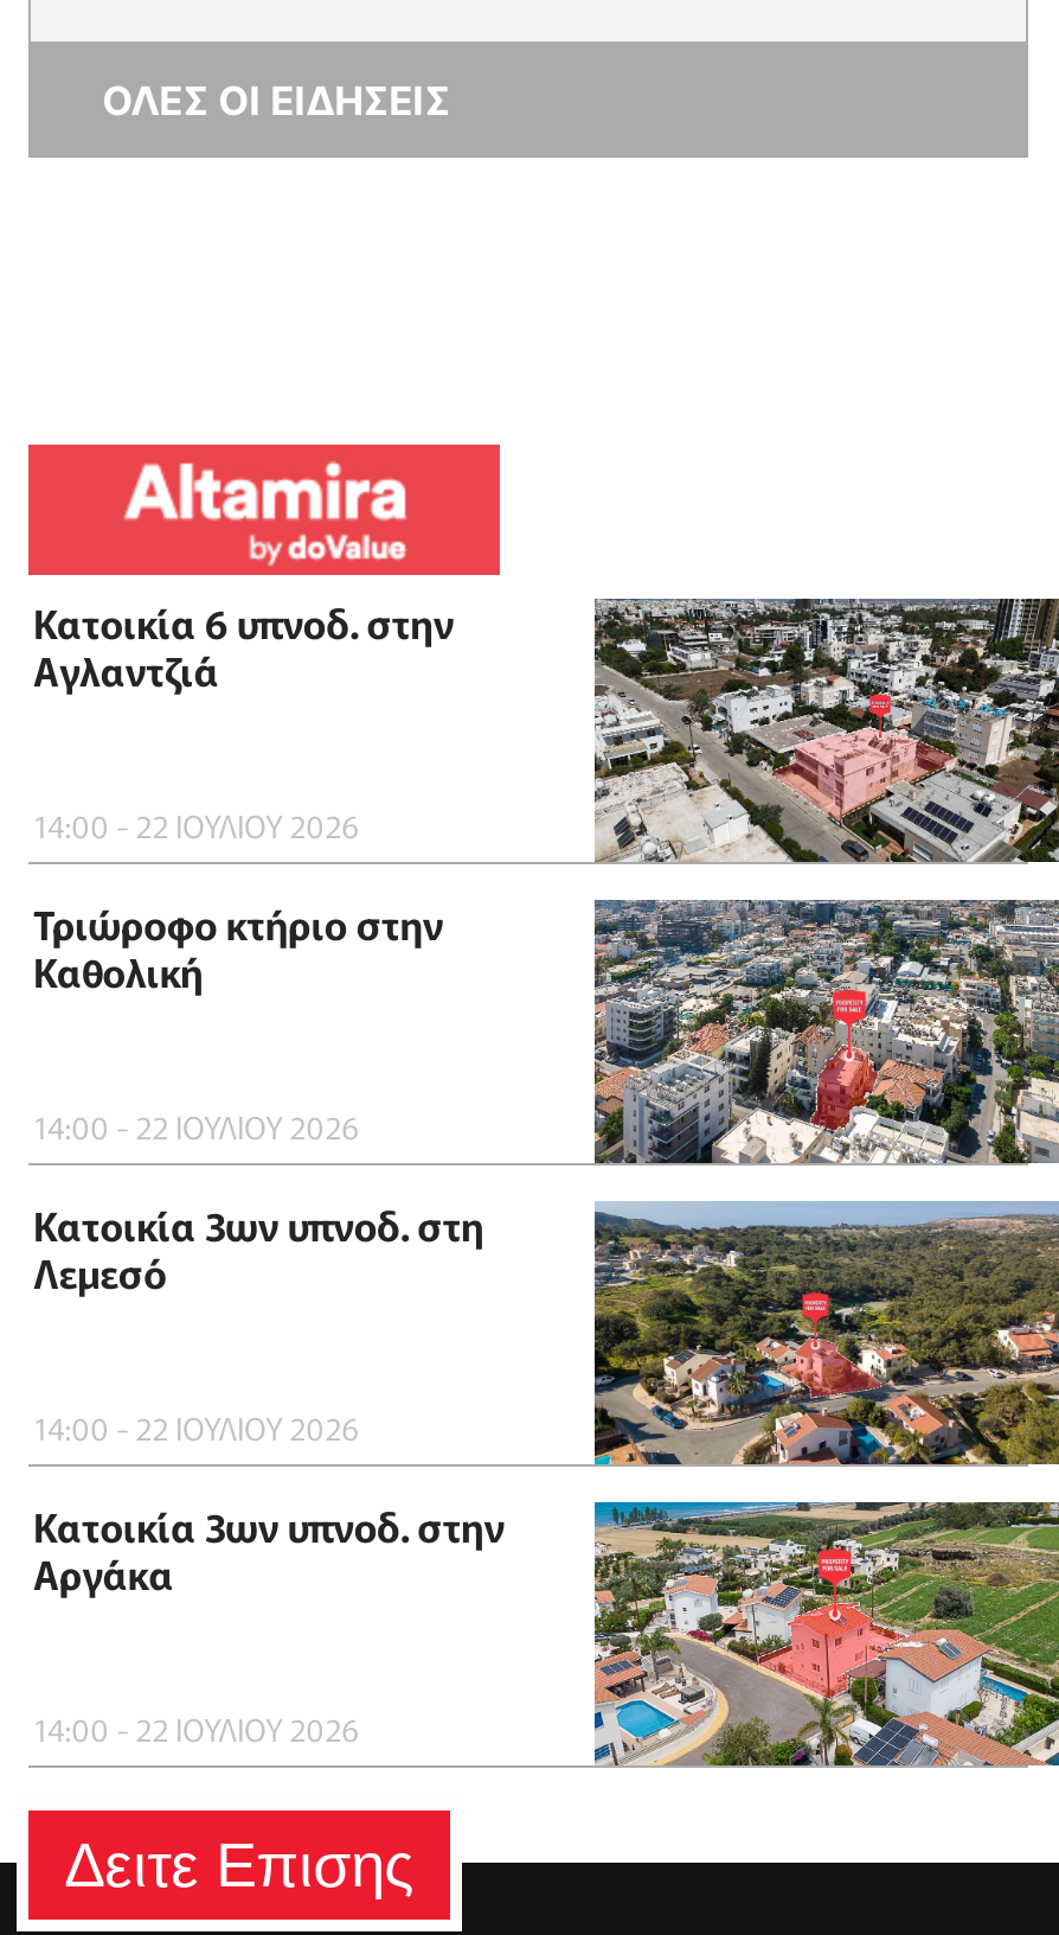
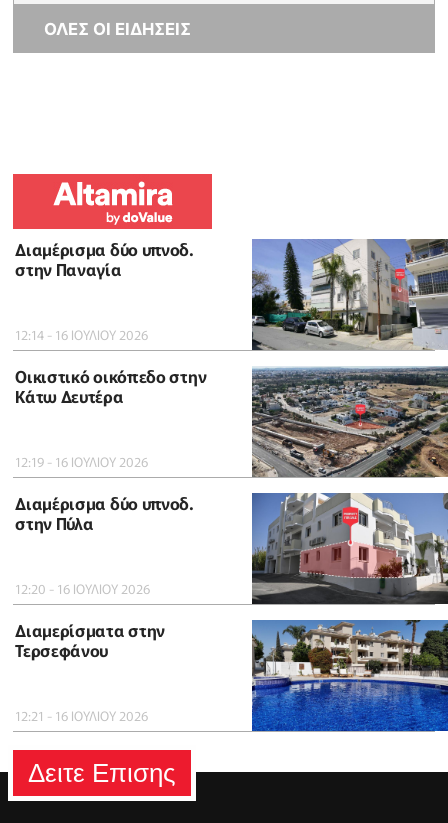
[33,594,454,698] Κατοικία 6 υπνοδ. στην | Αγλαντζιά -> [15,237,193,281] Διαμέρισμα δύο υπνοδ. | στην Παναγία
[592,596,1052,864] [image] -> [251,238,445,351] [image]
[33,802,358,848] 14:00 - 22 ΙΟΥΛΙΟΥ 2026 -> [15,325,148,344] 12:14 - 16 ΙΟΥΛΙΟΥ 2026
[33,895,443,999] Τριώροφο κτήριο στην | Καθολική -> [15,364,206,408] Οικιστικό οικόπεδο στην | Κάτω Δευτέρα
[595,900,1052,1166] [image] -> [252,366,445,478] [image]
[33,1103,358,1148] 14:00 - 22 ΙΟΥΛΙΟΥ 2026 -> [15,452,148,471] 12:19 - 16 ΙΟΥΛΙΟΥ 2026
[33,1196,484,1300] Κατοικία 3ων υπνοδ. στη | Λεμεσό -> [15,491,193,535] Διαμέρισμα δύο υπνοδ. | στην Πύλα
[592,1201,1052,1467] [image] -> [251,493,445,605] [image]
[33,1404,358,1449] 14:00 - 22 ΙΟΥΛΙΟΥ 2026 -> [15,579,150,598] 12:20 - 16 ΙΟΥΛΙΟΥ 2026
[33,1497,504,1601] Κατοικία 3ων υπνοδ. στην | Αργάκα -> [15,618,165,662] Διαμερίσματα στην | Τερσεφάνου
[592,1500,1052,1768] [image] -> [251,619,445,732] [image]
[33,1705,358,1751] 14:00 - 22 ΙΟΥΛΙΟΥ 2026 -> [15,706,148,725] 12:21 - 16 ΙΟΥΛΙΟΥ 2026

